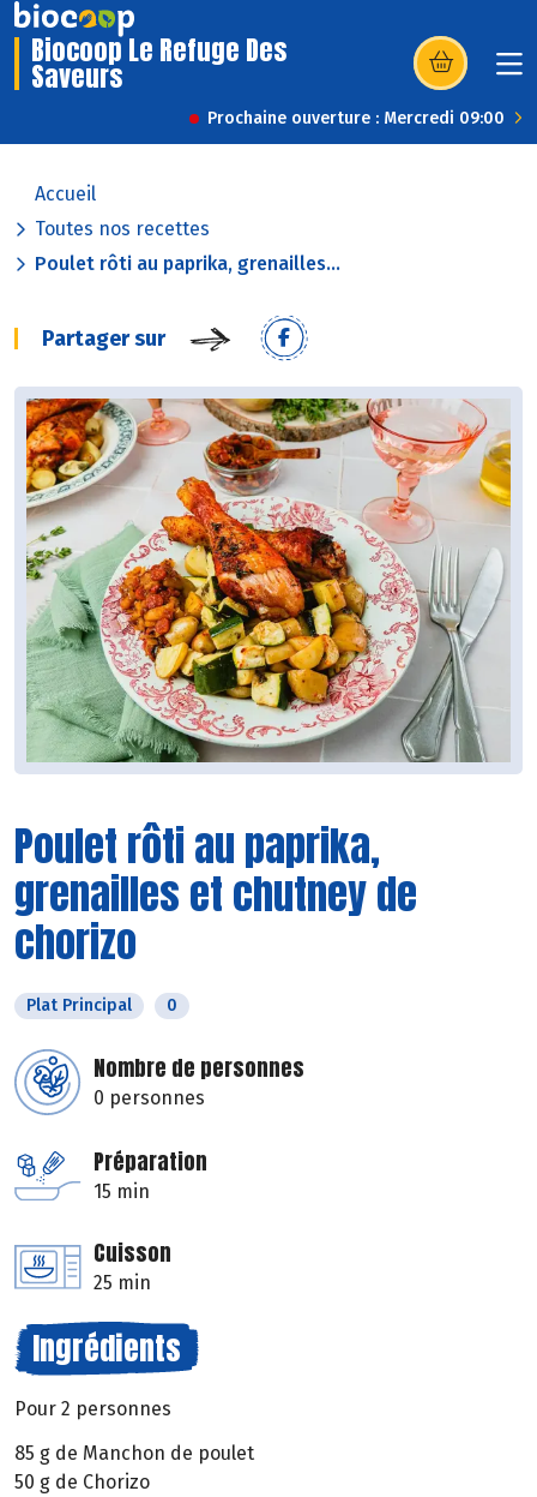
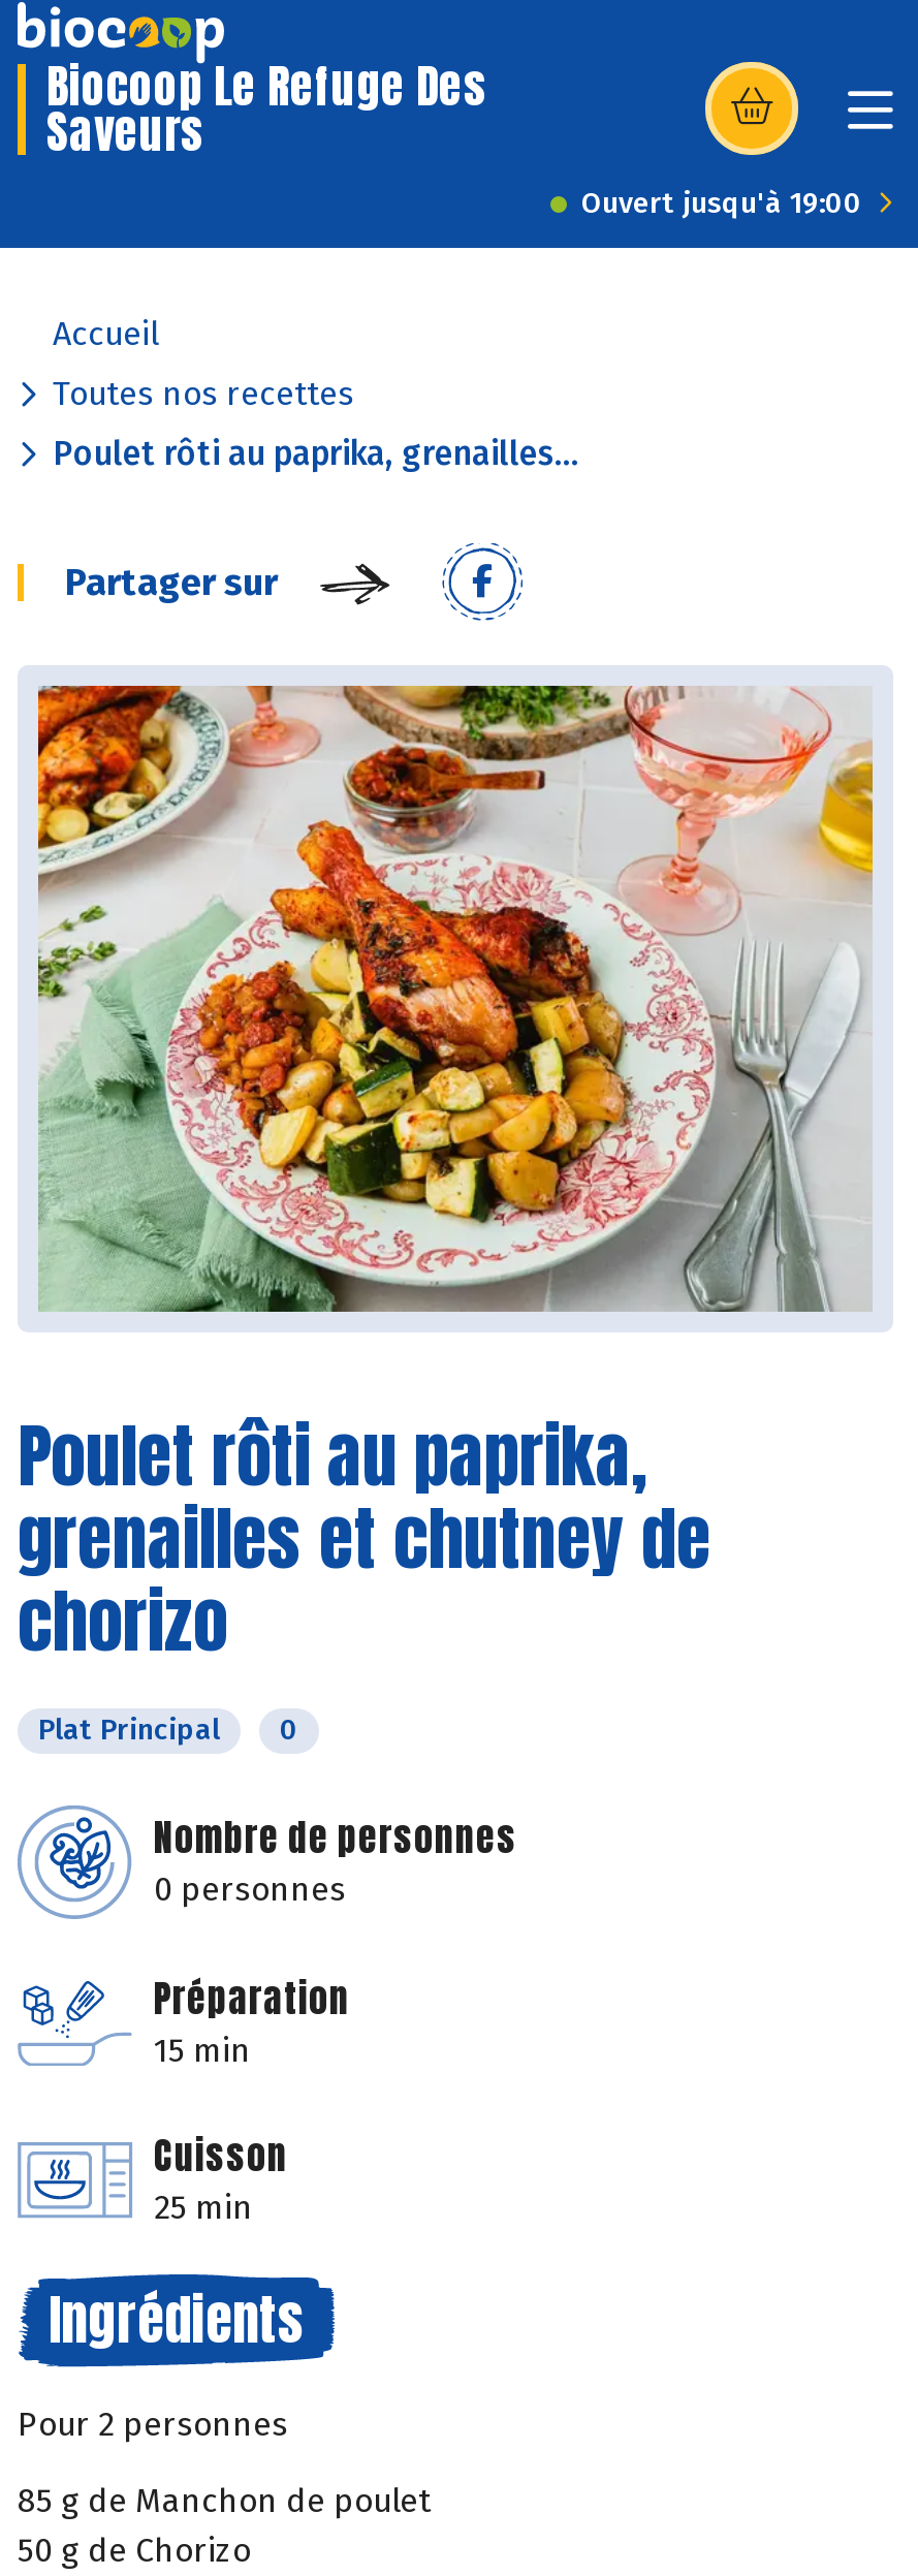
[207,108,505,128] Prochaine ouverture : Mercredi 09:00 -> [581,186,862,221] Ouvert jusqu'à 19:00

